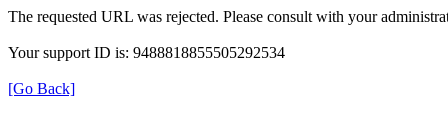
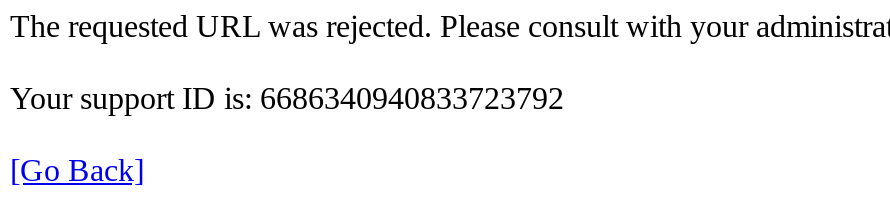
[8,44,285,61] Your support ID is: 9488818855505292534 -> [10,81,564,115] Your support ID is: 6686340940833723792

